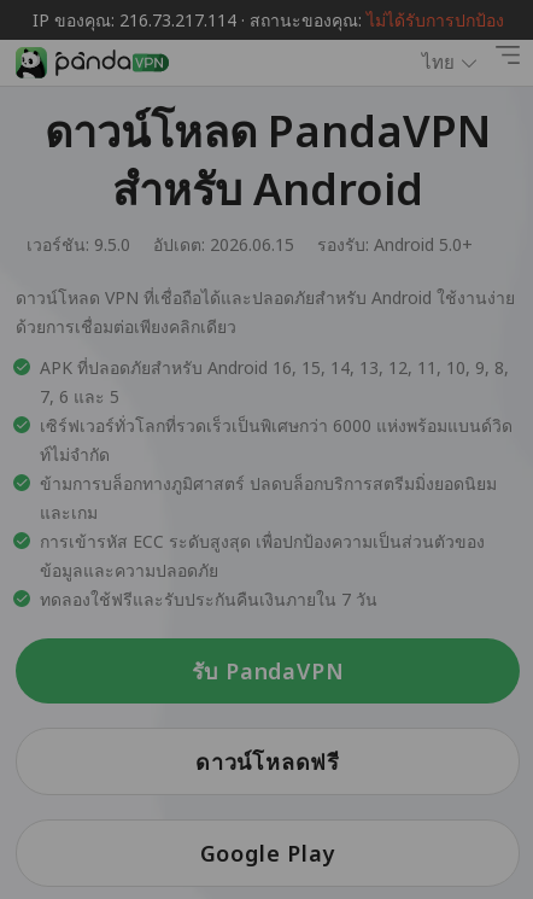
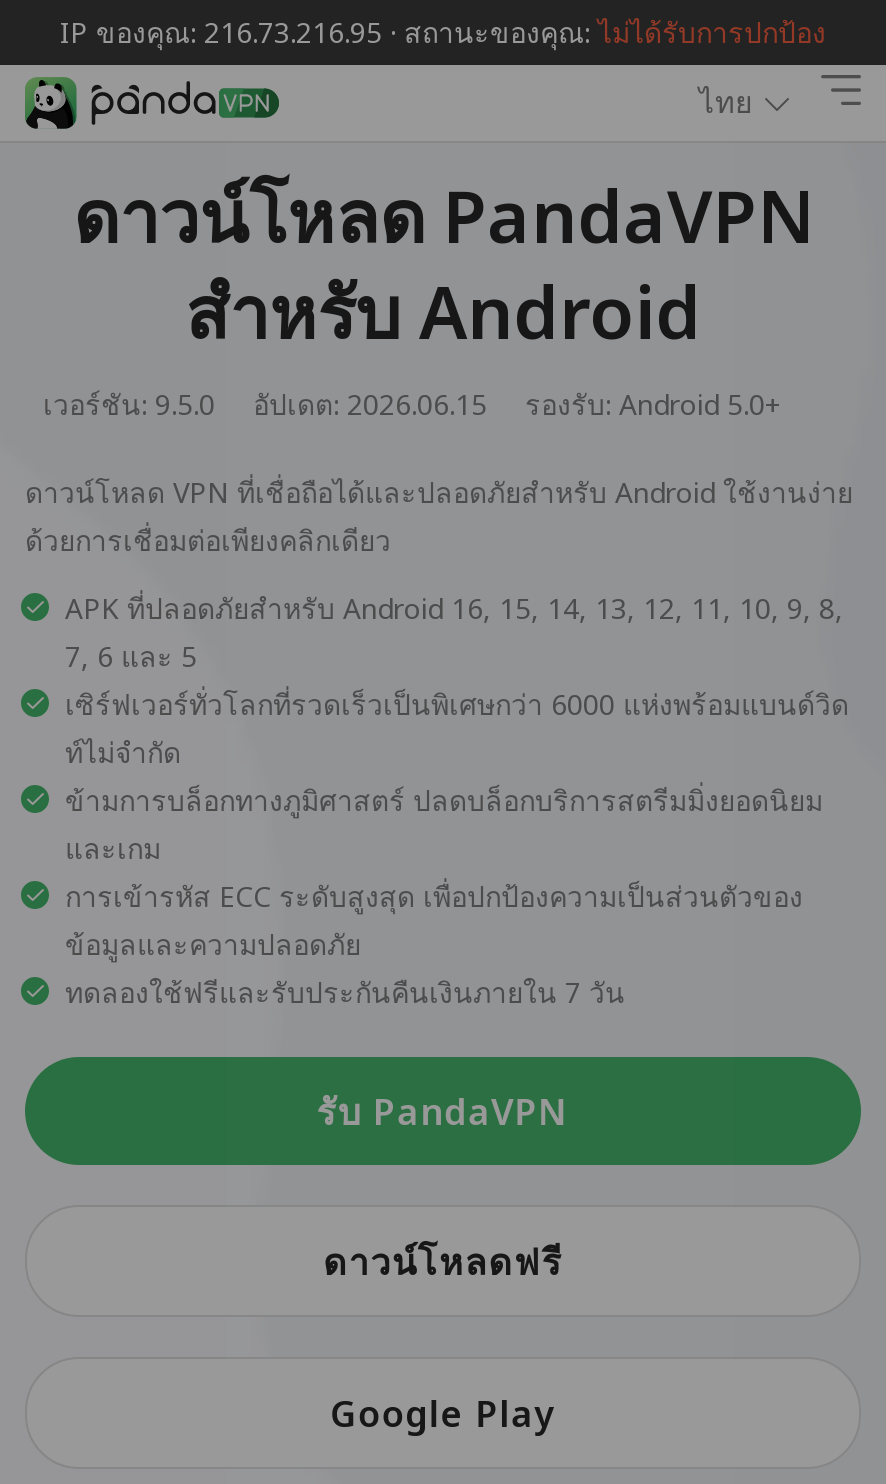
[32,8,503,31] IP ของคุณ: 216.73.217.114 · สถานะของคุณ:ไม่ได้รับการปกป้อง -> [60,13,826,51] IP ของคุณ: 216.73.216.95 · สถานะของคุณ:ไม่ได้รับการปกป้อง

